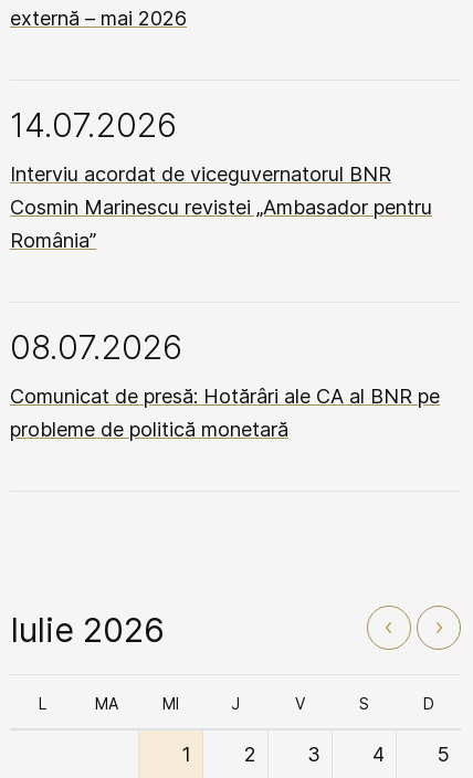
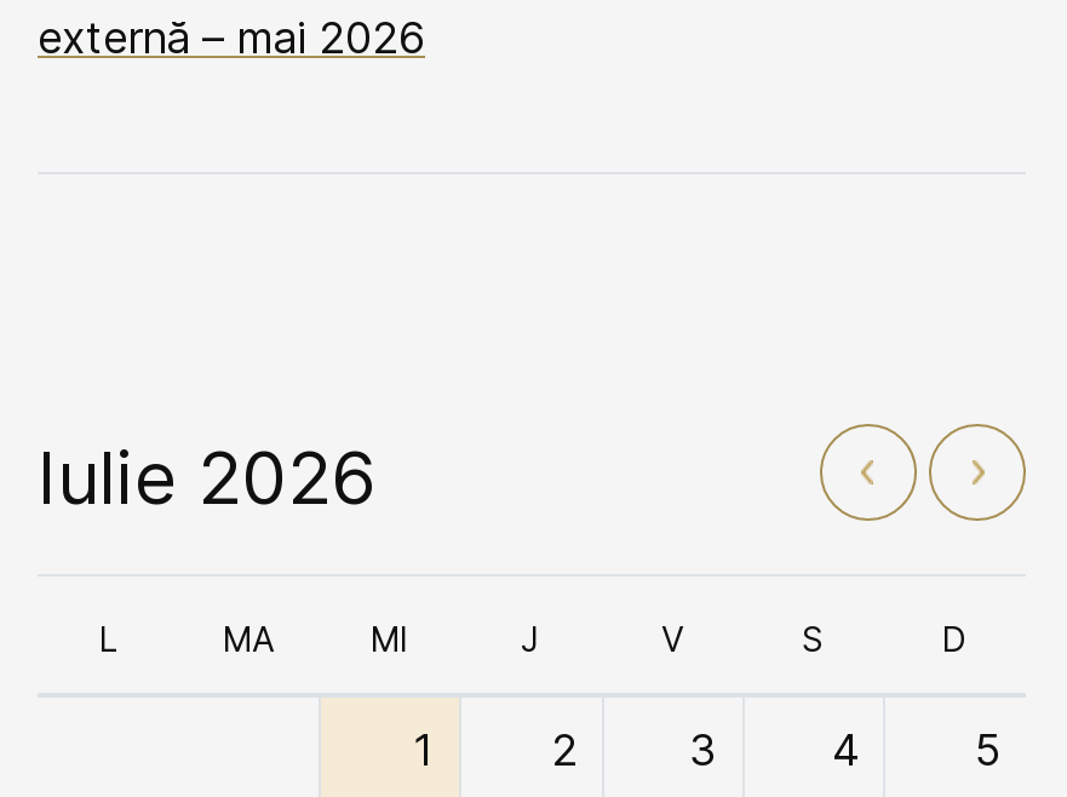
[10,105,440,441] 14.07.2026 | Interviu acordat de viceguvernatorul BNR | Cosmin Marinescu revistei „Ambasador pentru | România” | 08.07.2026 | Comunicat de presă: Hotărâri ale CA al BNR pe | probleme de politică monetară -> none

